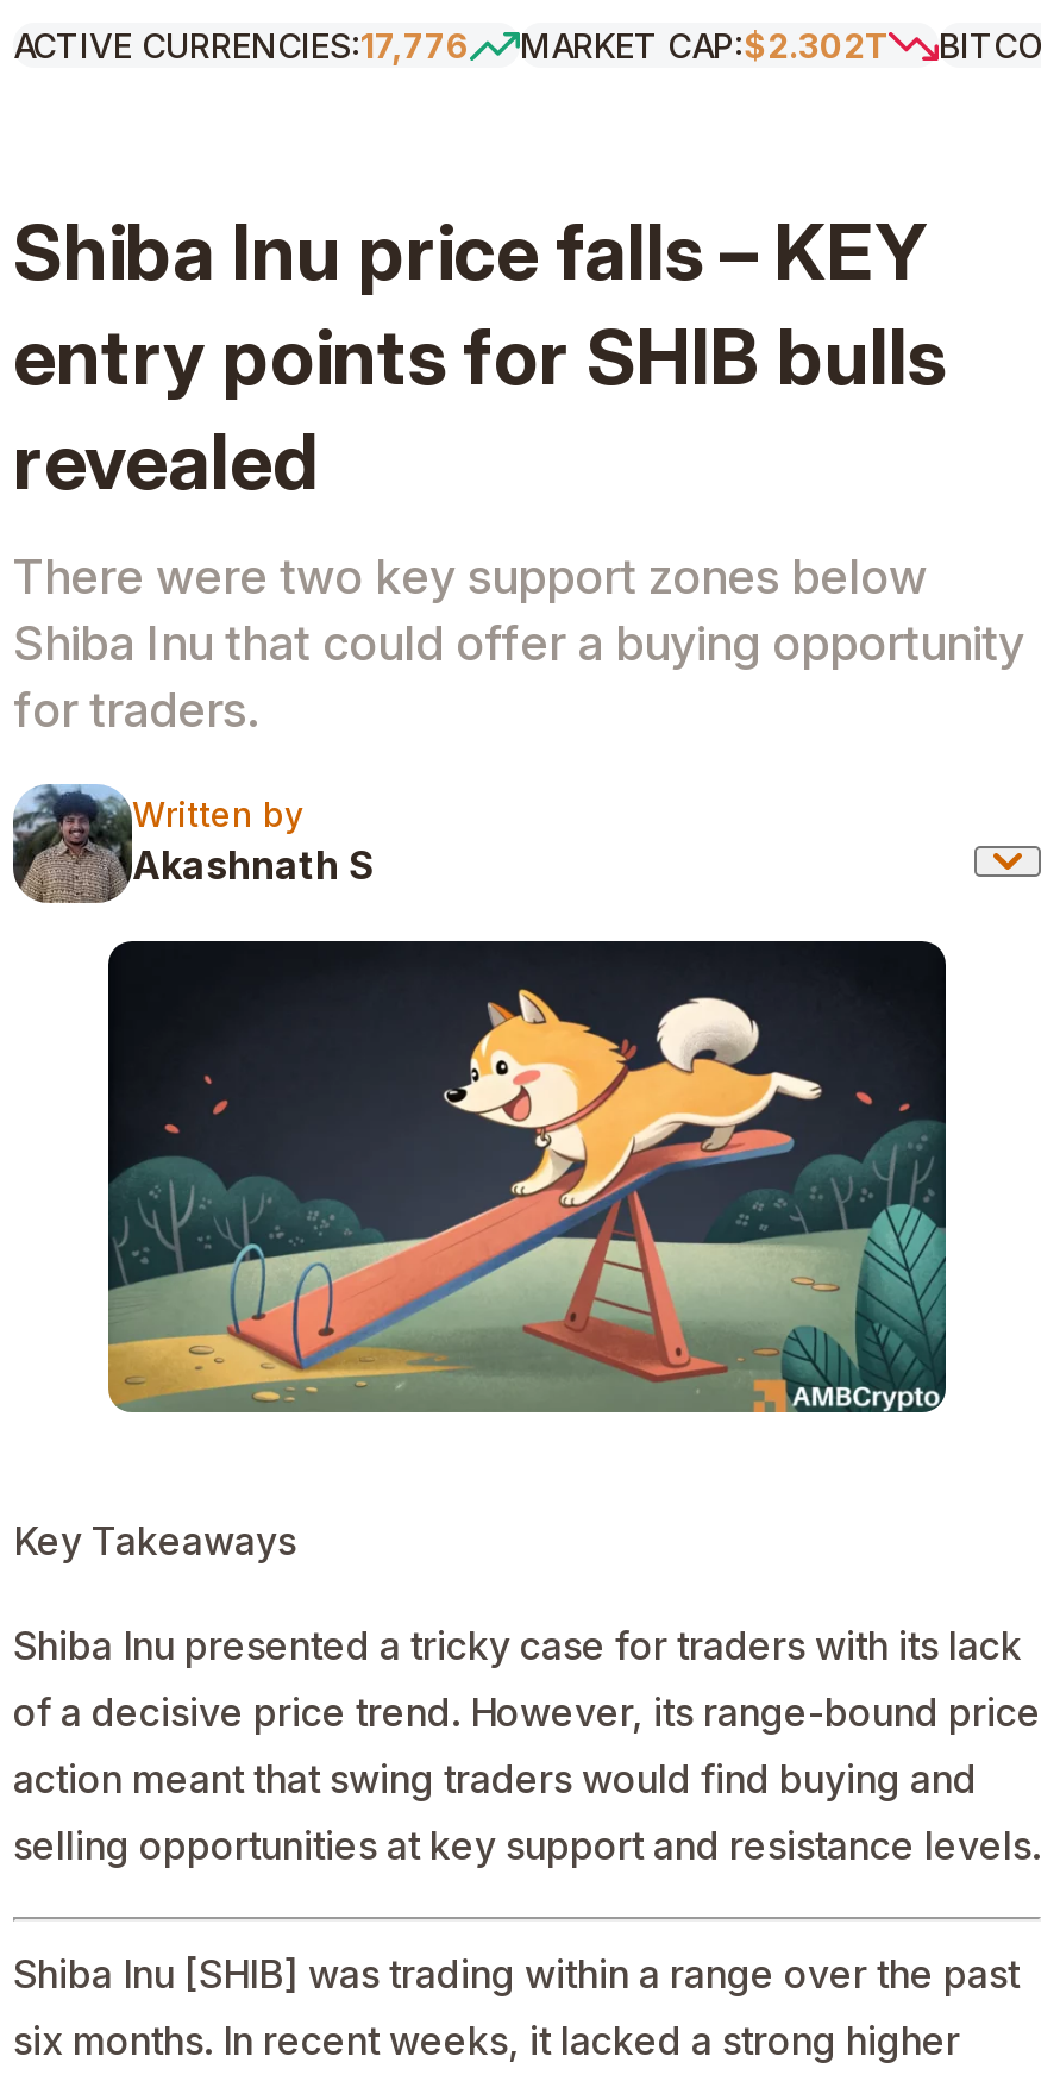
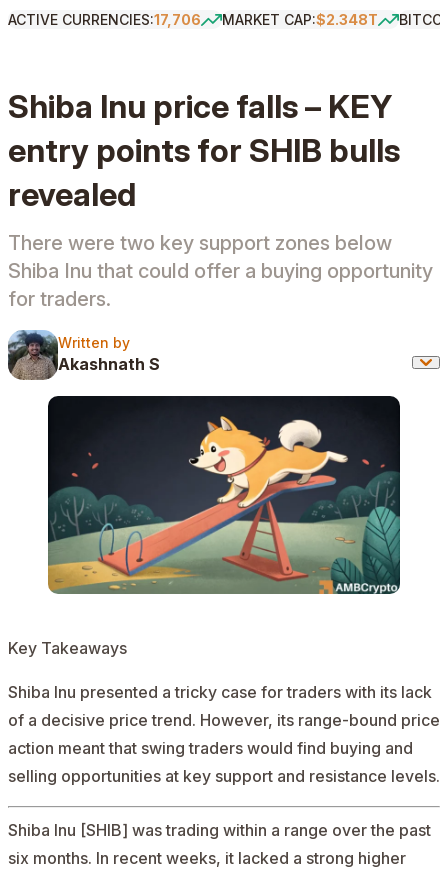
[13,25,470,65] ACTIVE CURRENCIES:17,776 -> [8,11,201,28] ACTIVE CURRENCIES:17,706
[520,25,889,65] MARKET CAP:$2.302T -> [222,11,378,28] MARKET CAP:$2.348T

